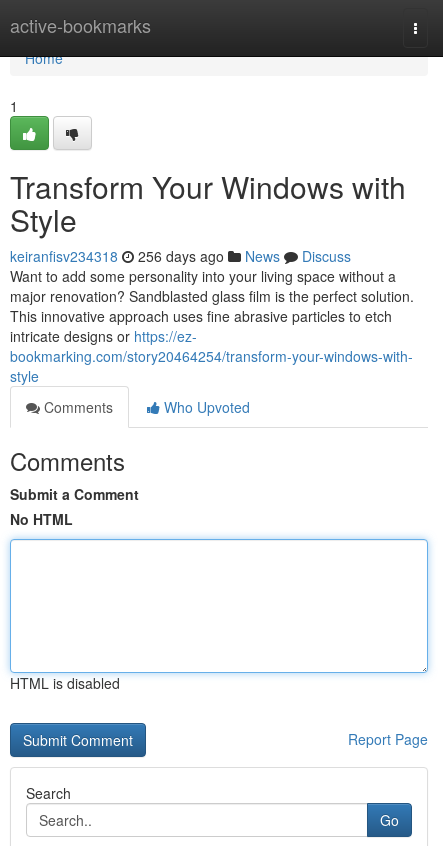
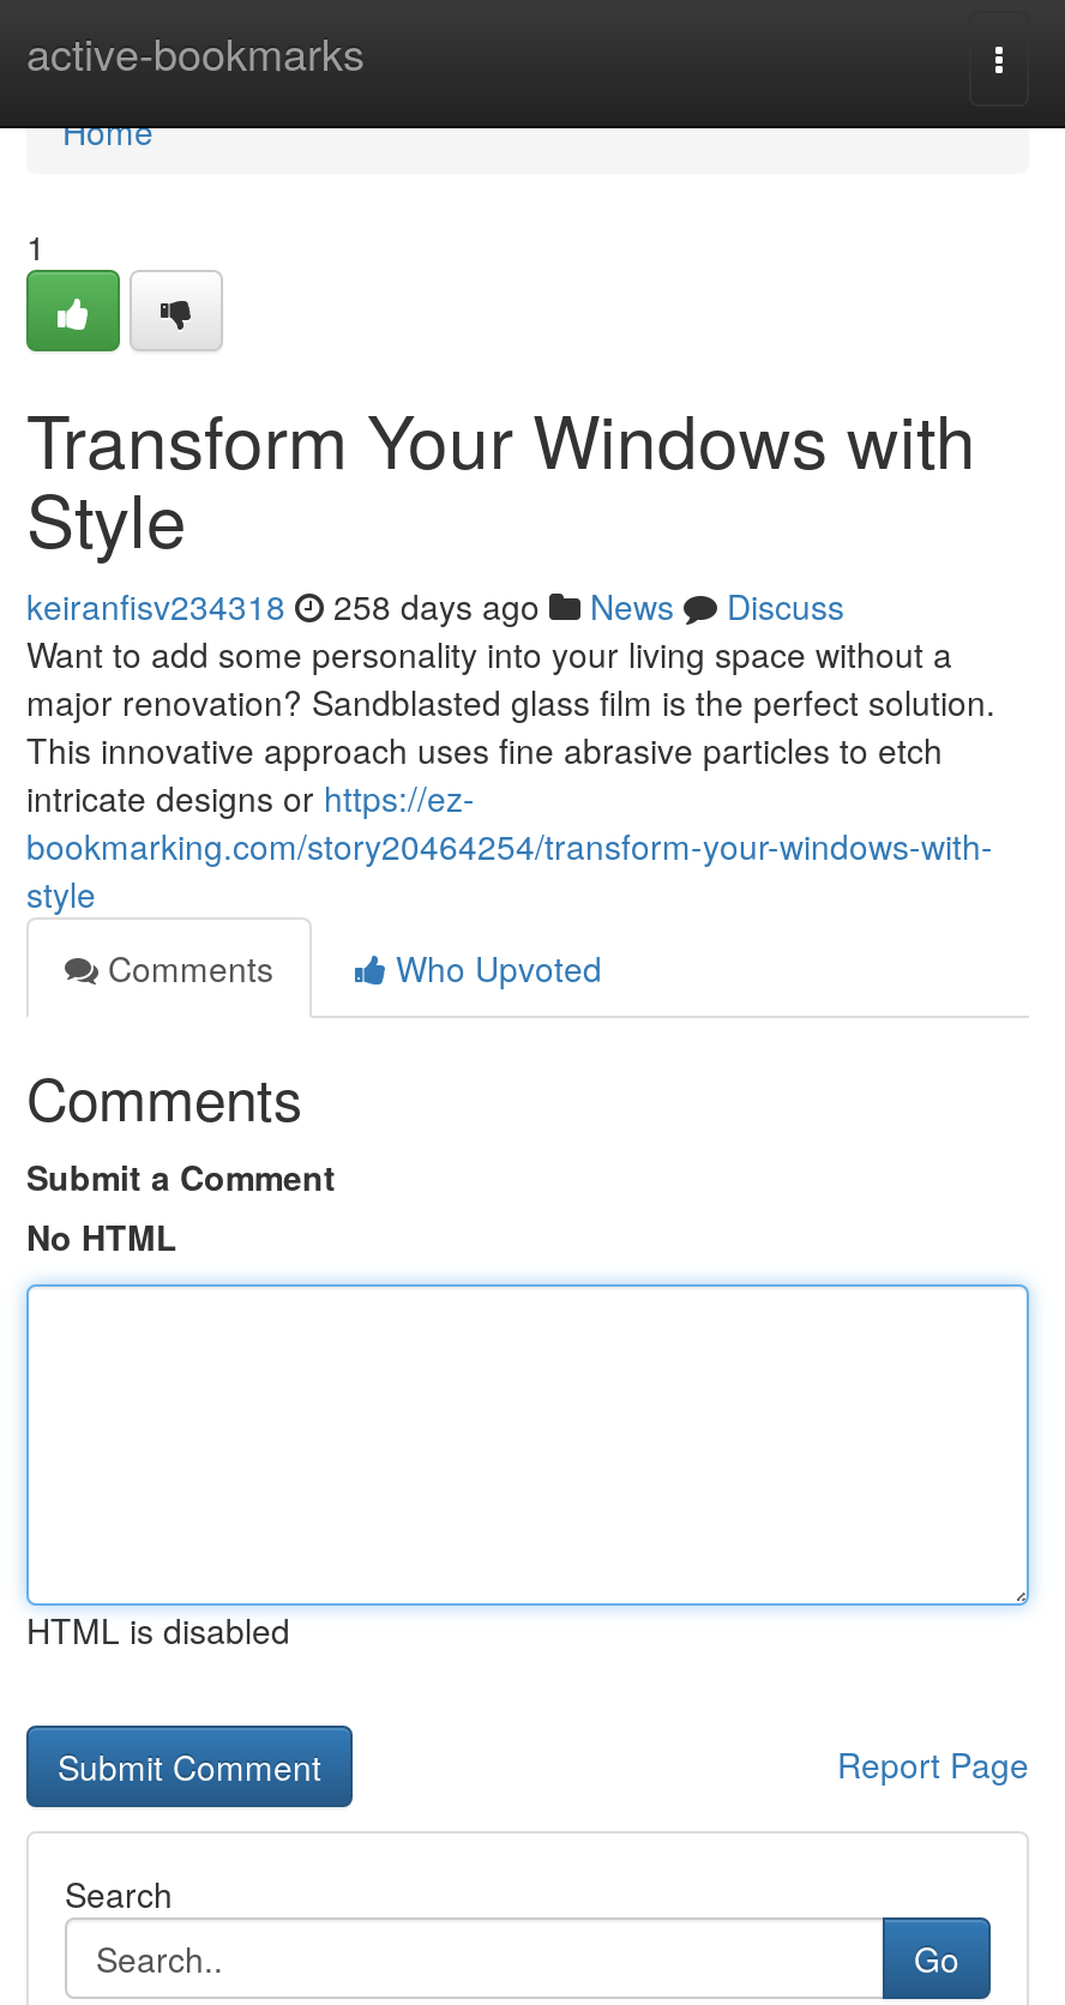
[10,246,351,266] keiranfisv234318 256 days ago News Discuss -> [26,582,844,630] keiranfisv234318 258 days ago News Discuss

